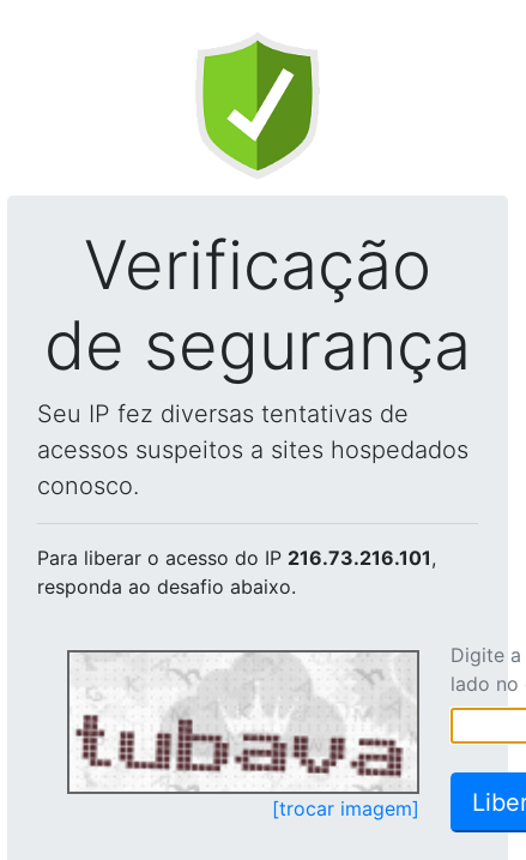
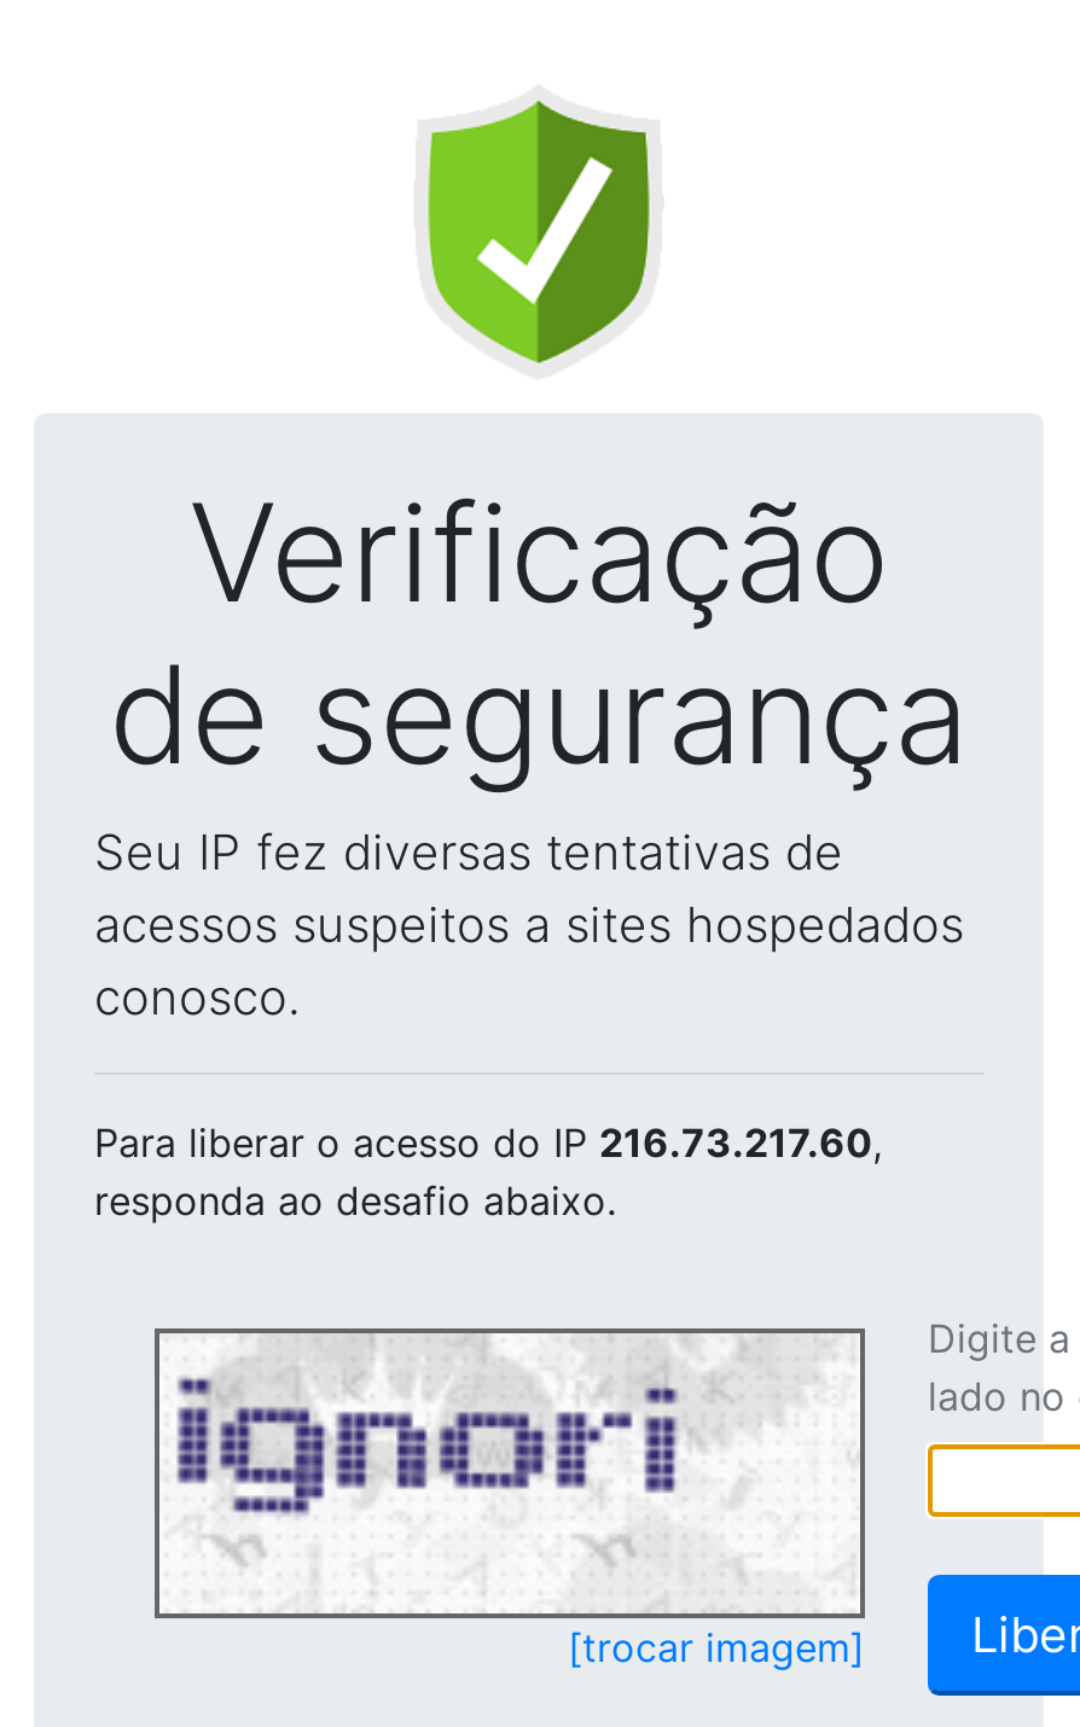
[37,546,436,570] Para liberar o acesso do IP 216.73.216.101, -> [94,1118,882,1167] Para liberar o acesso do IP 216.73.217.60,
[74,655,413,789] [image] -> [172,1336,855,1584] [image]

